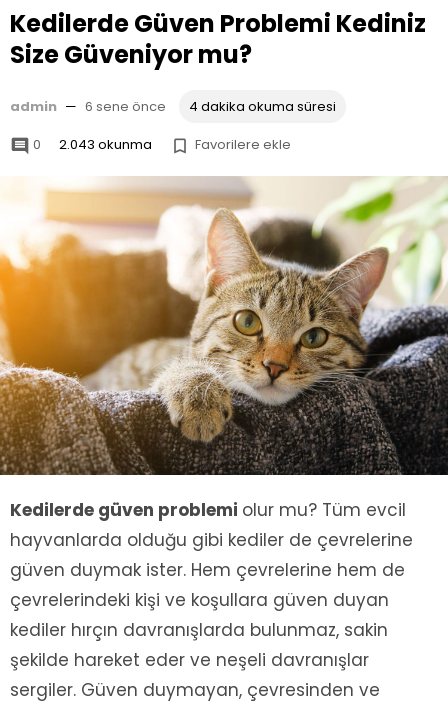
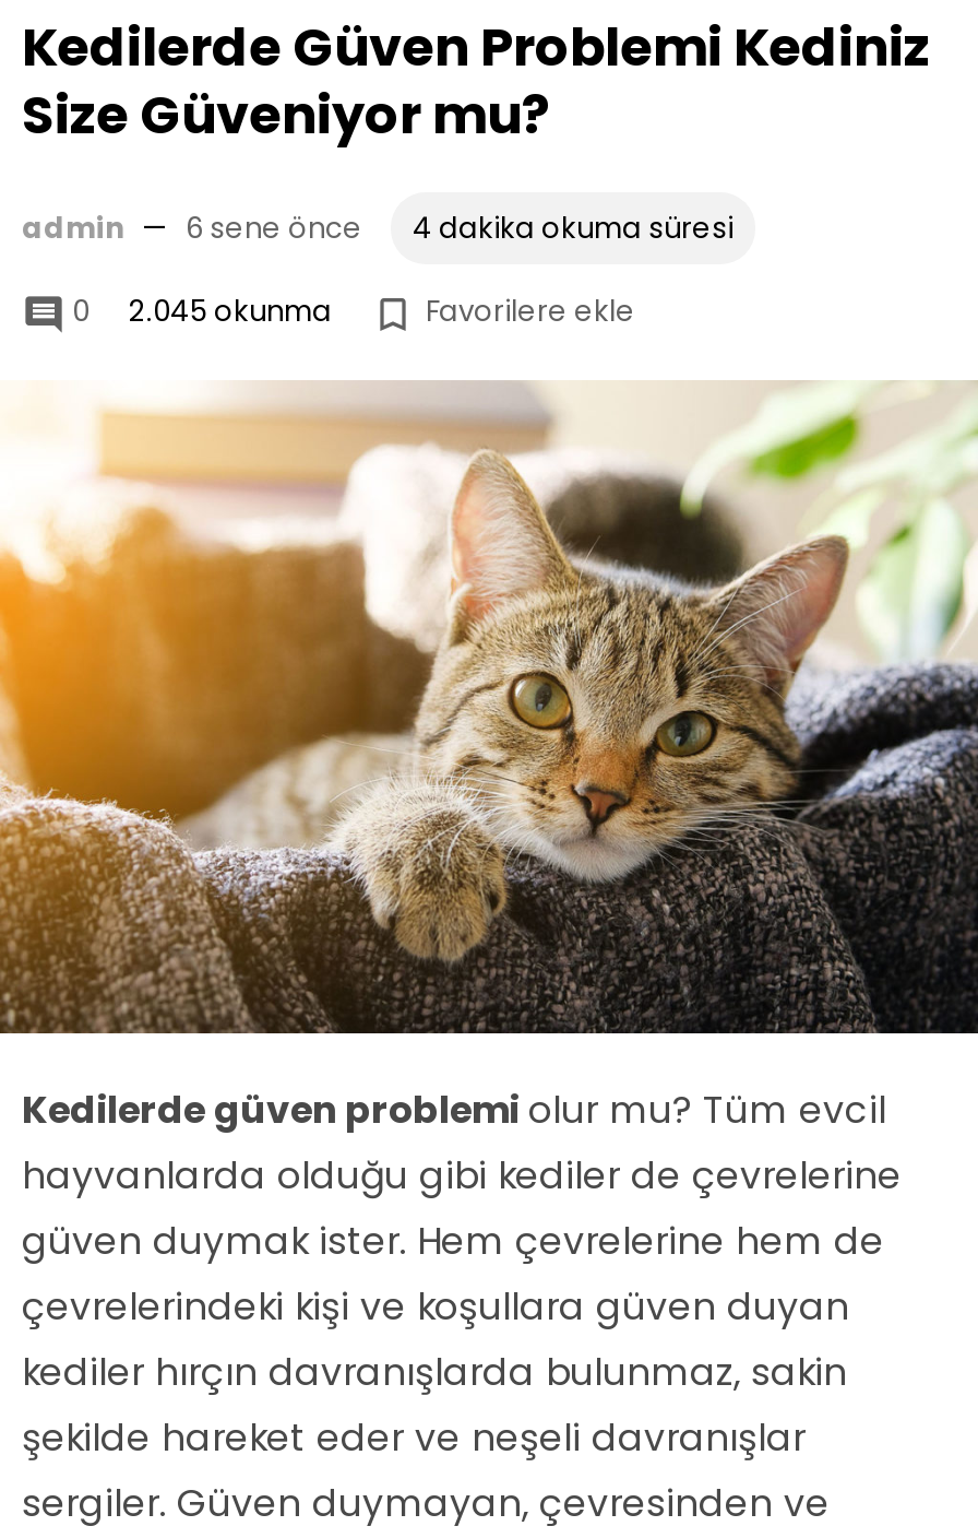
[59,135,152,154] 2.043 okunma -> [129,292,332,333] 2.045 okunma

